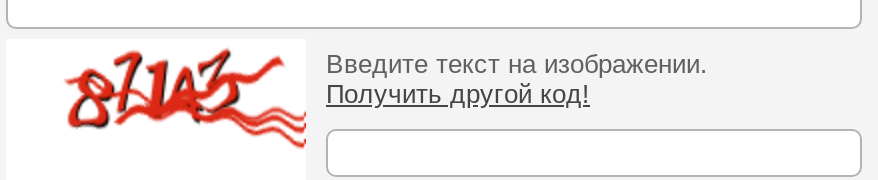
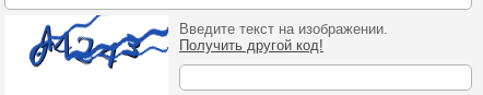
[52,39,308,151] [image] -> [28,14,169,75] [image]

